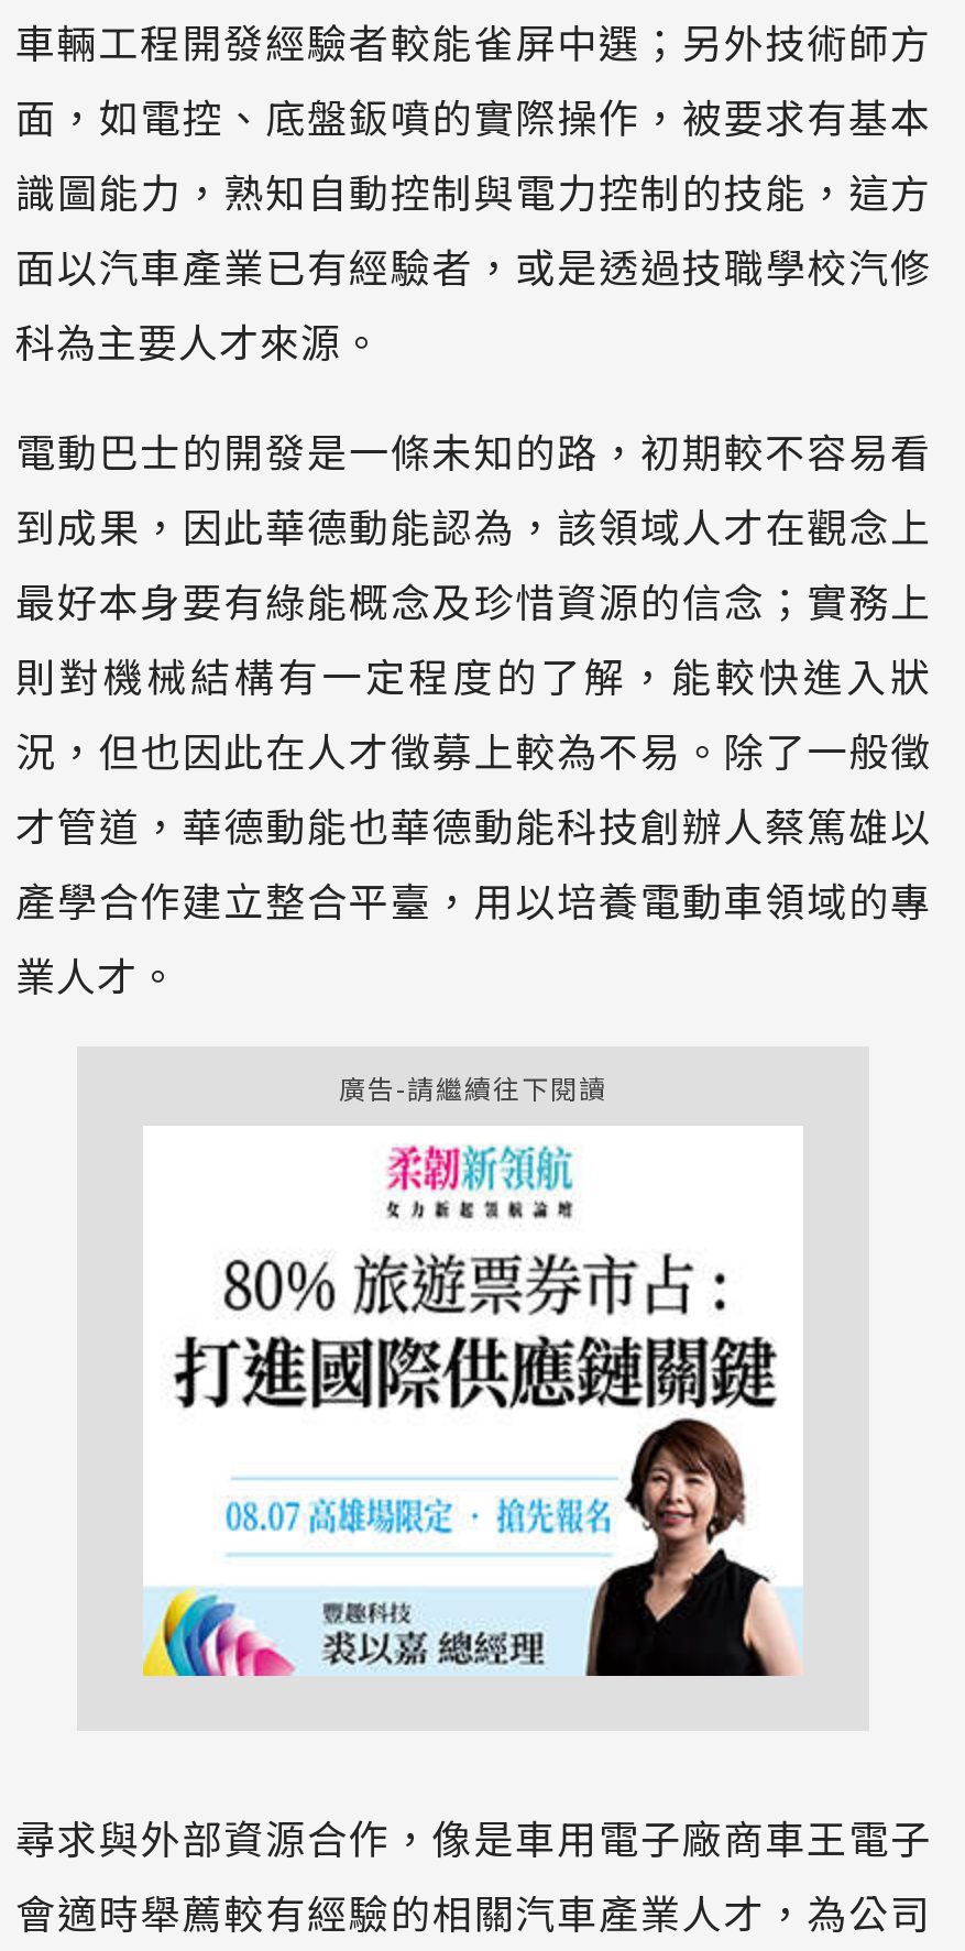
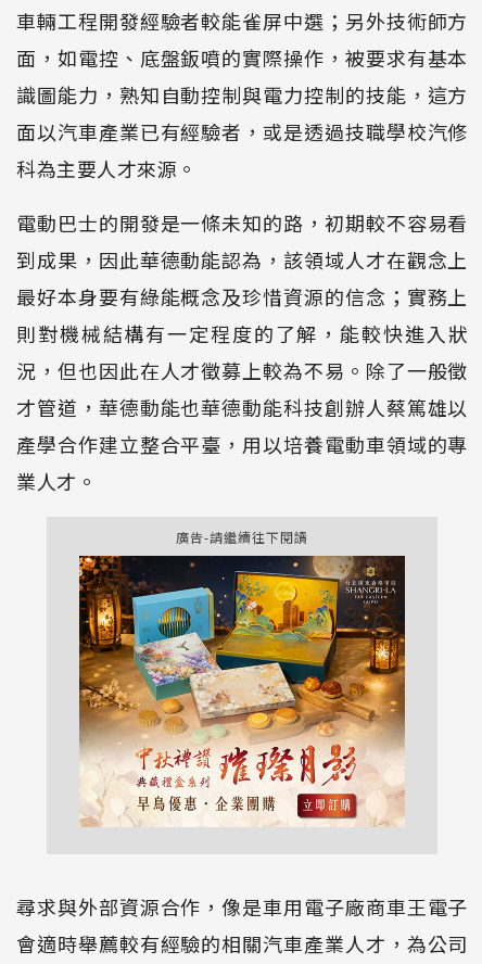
[143,1126,803,1678] [image] -> [78,555,406,827] [image]

